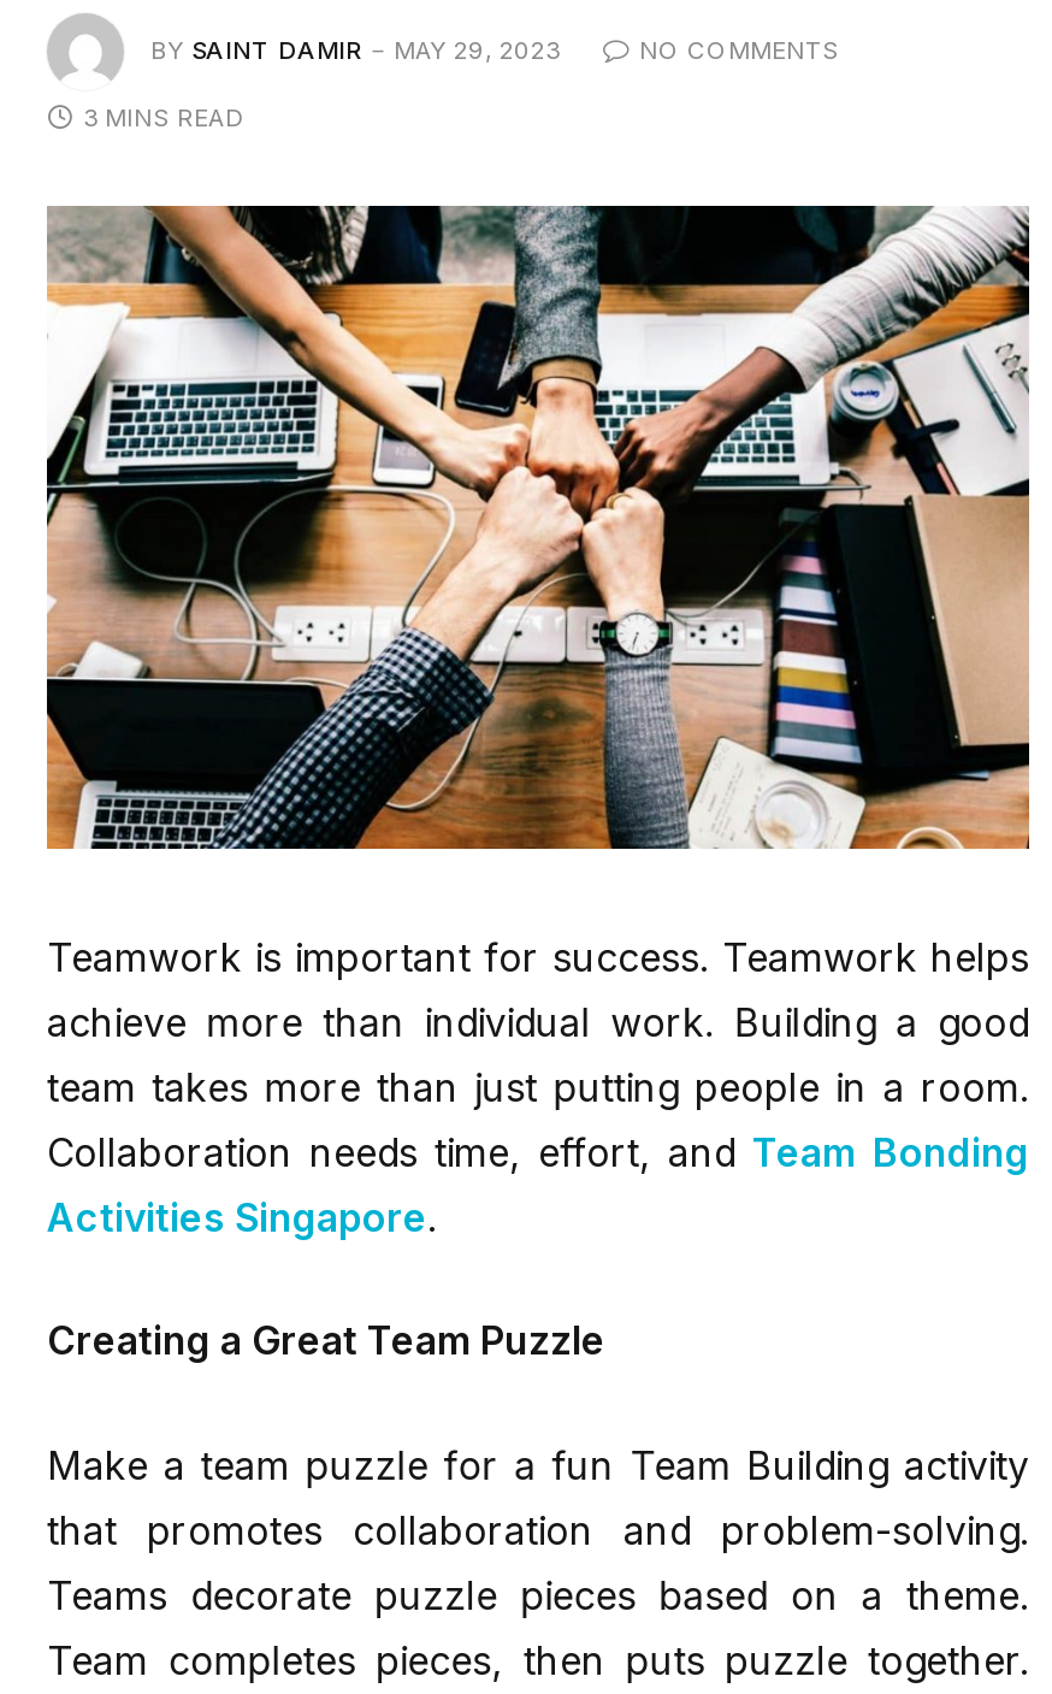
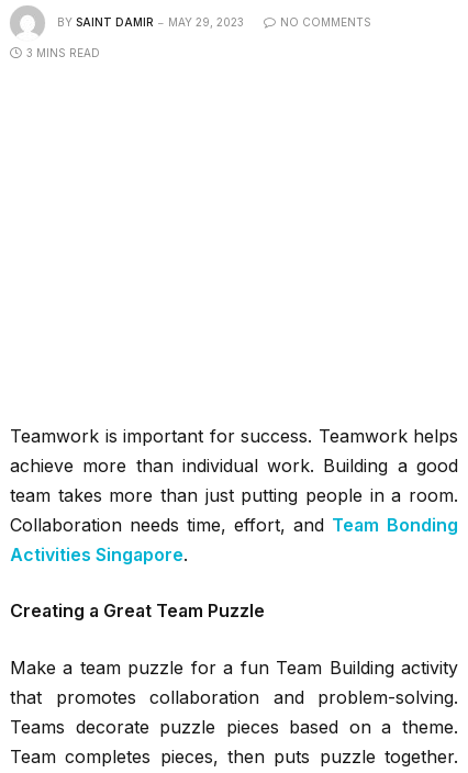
[45,203,1032,851] [image] -> none

